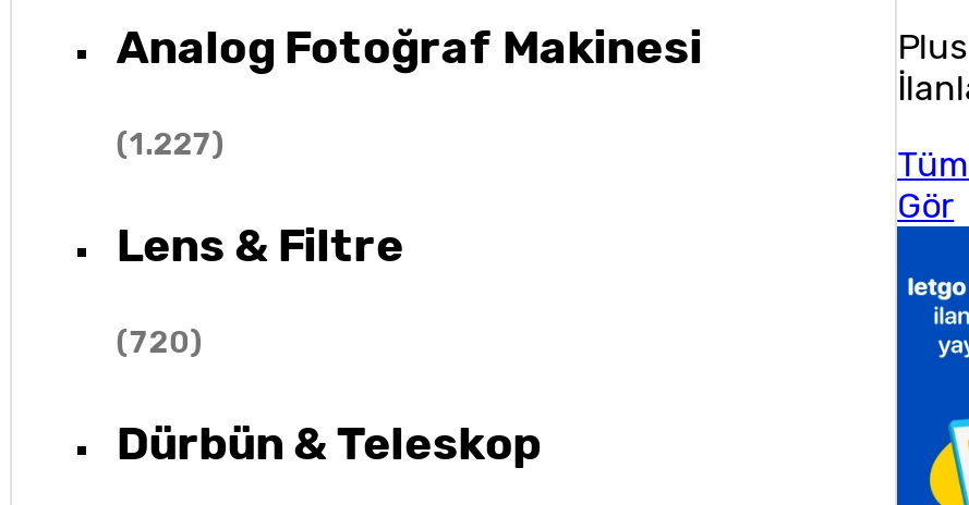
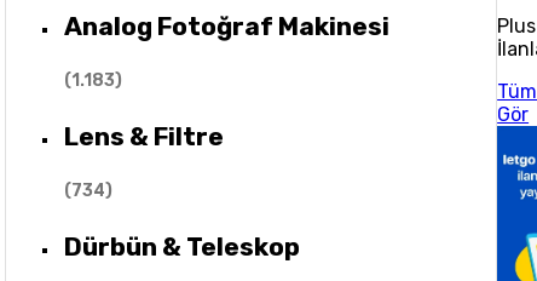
[116,127,225,164] (1.227) -> [64,70,122,91] (1.183)
[116,325,204,362] (720) -> [64,181,112,201] (734)

